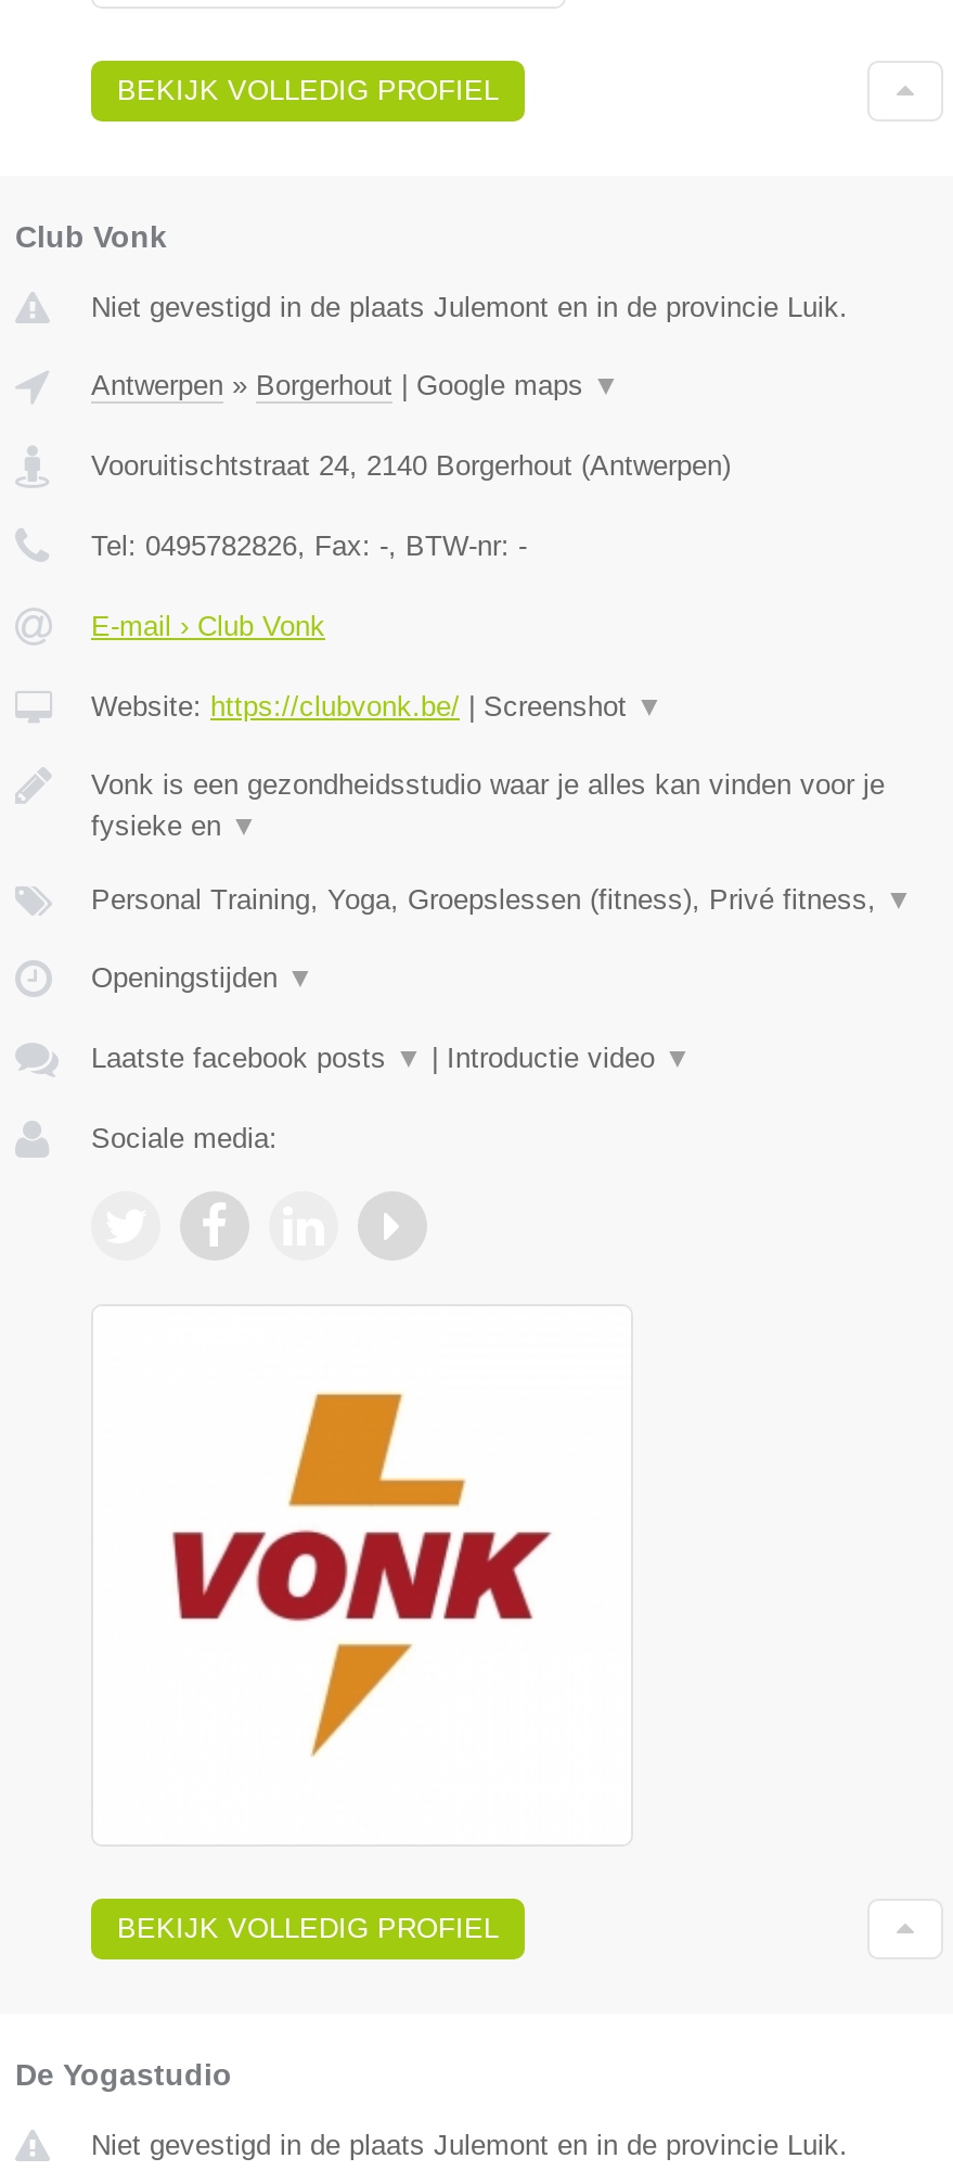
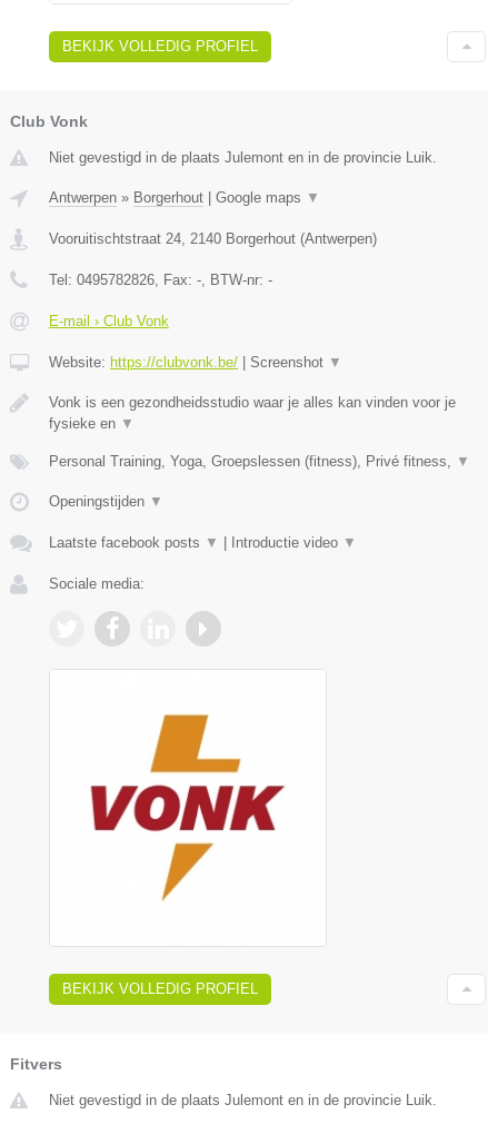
[15,2056,232,2091] De Yogastudio -> [10,1055,62,1072] Fitvers

